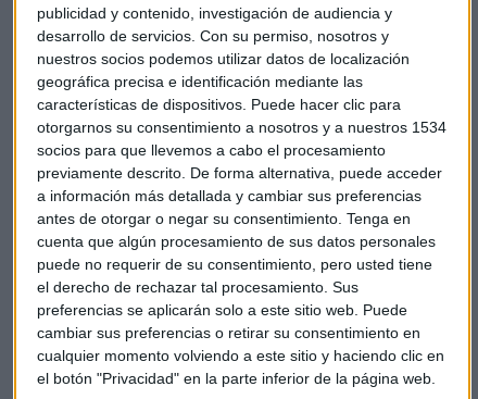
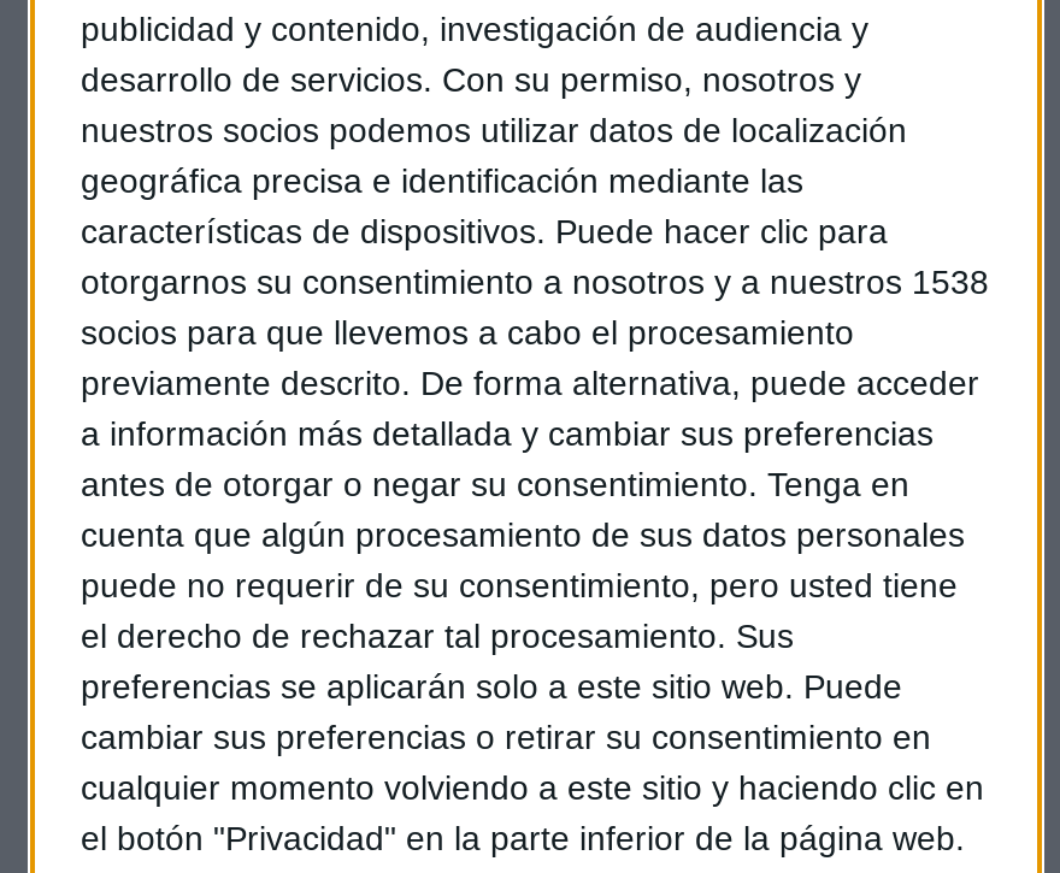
[37,119,446,136] otorgarnos su consentimiento a nosotros y a nuestros 1534 -> [81,263,989,301] otorgarnos su consentimiento a nosotros y a nuestros 1538

